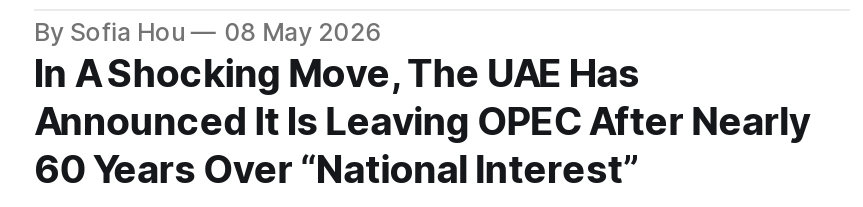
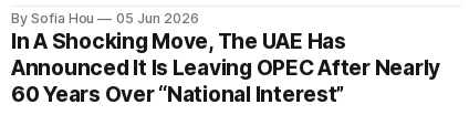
[34,16,382,46] By Sofia Hou 08 May 2026 -> [11,10,199,26] By Sofia Hou 05 Jun 2026

